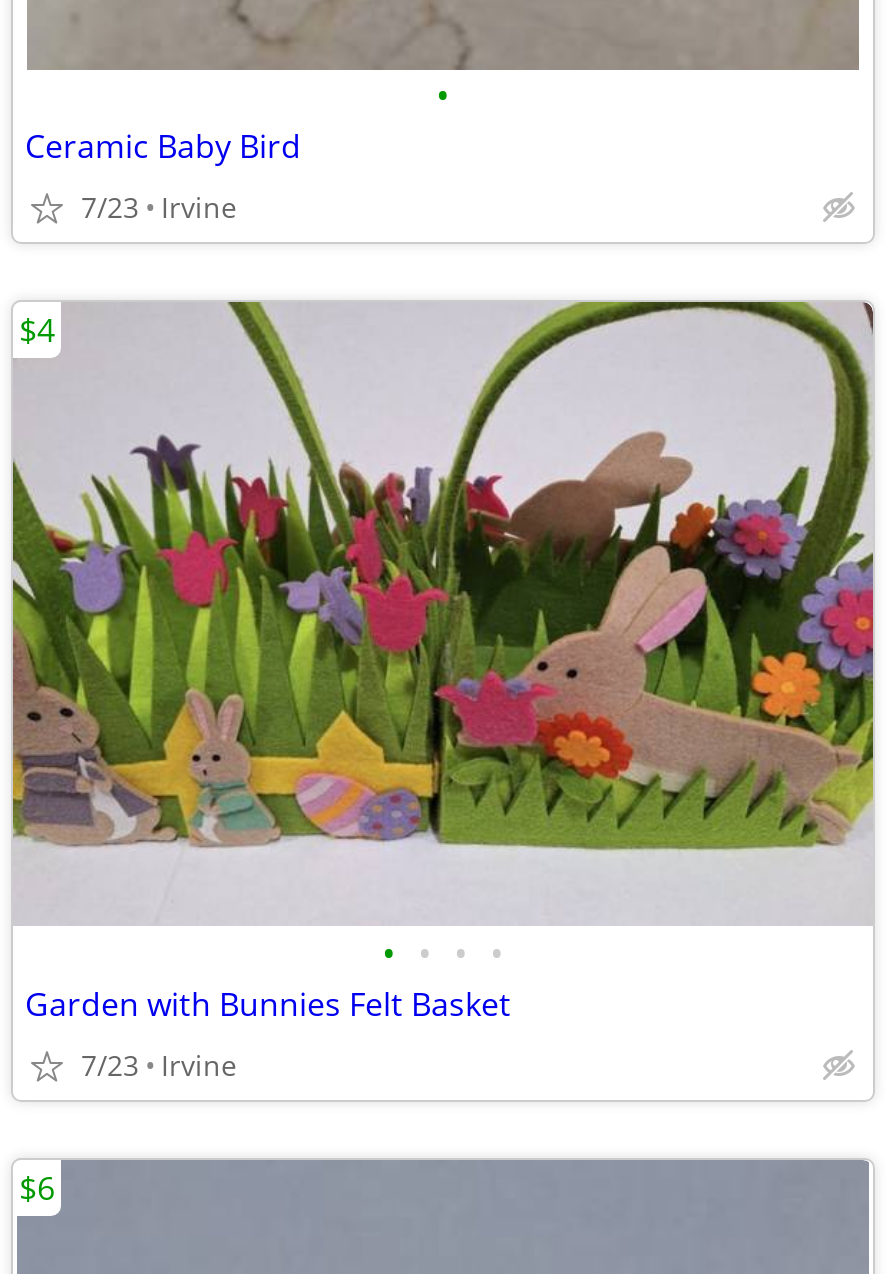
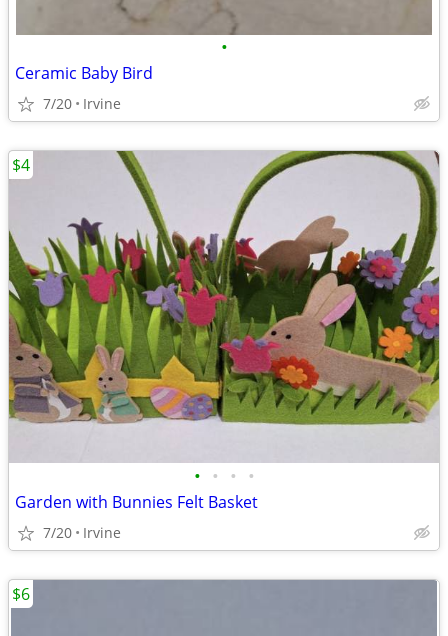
[81,188,237,226] 7/23 Irvine -> [43,94,121,113] 7/20 Irvine
[81,1046,237,1084] 7/23 Irvine -> [43,523,121,542] 7/20 Irvine

